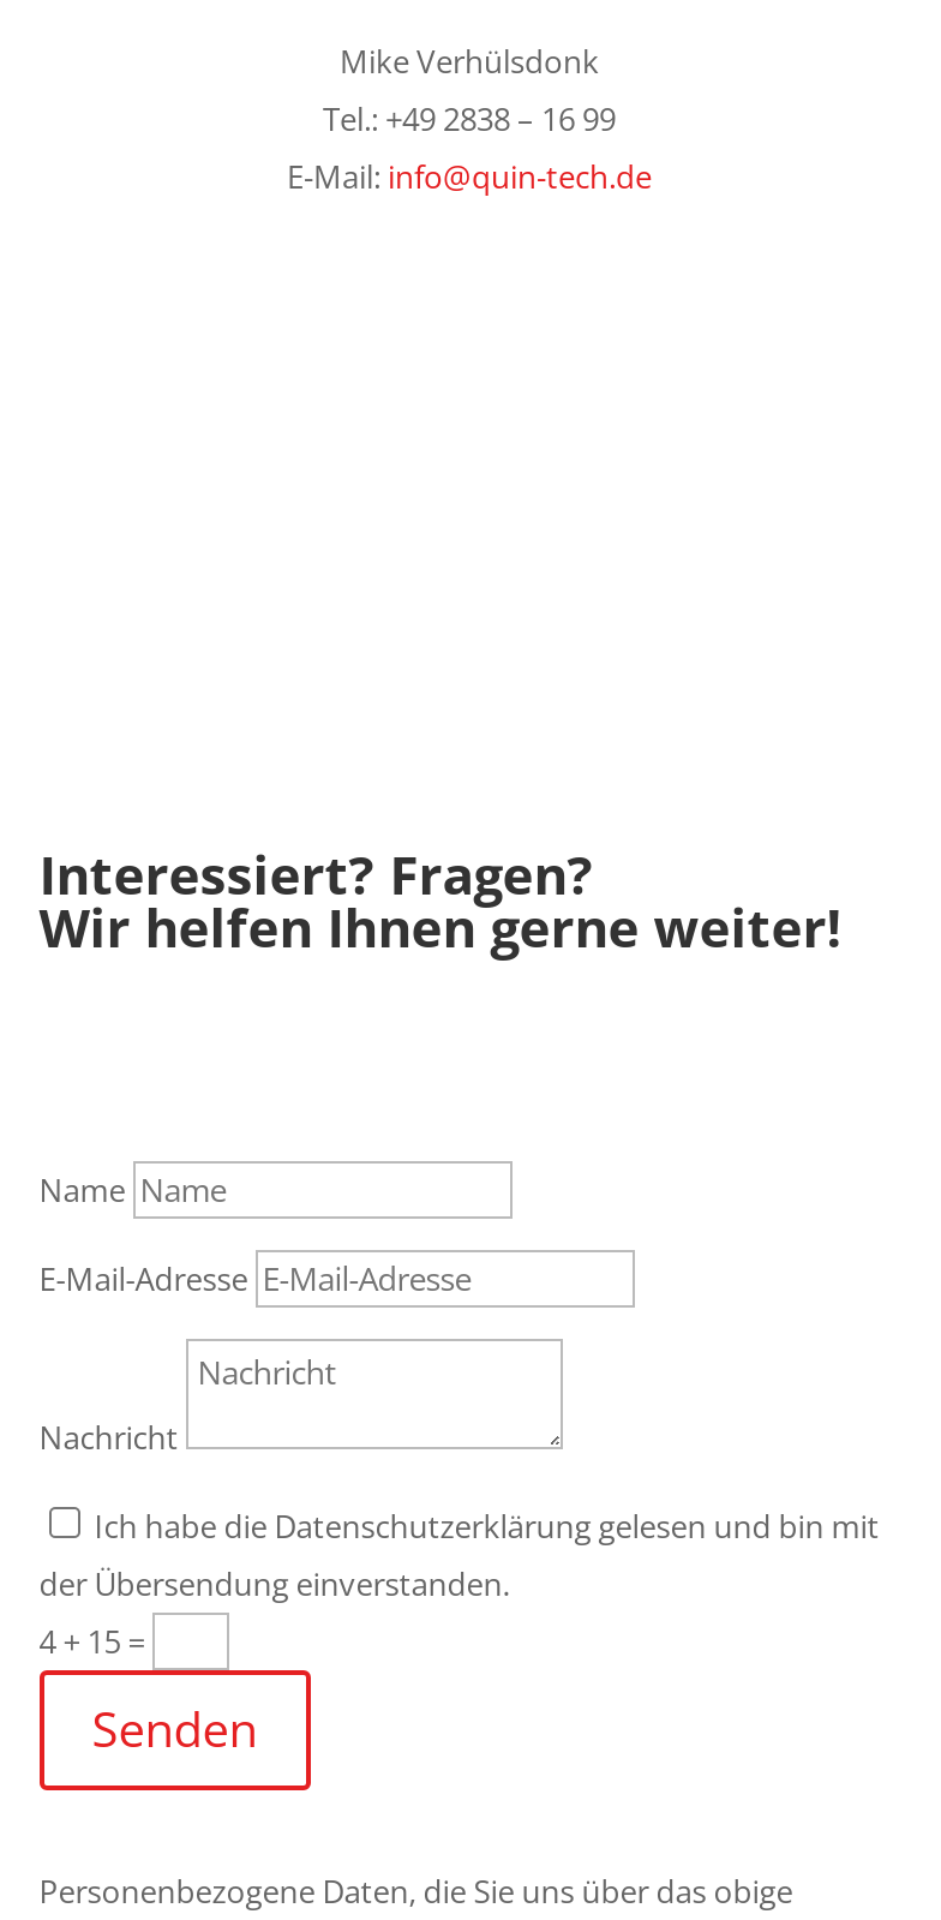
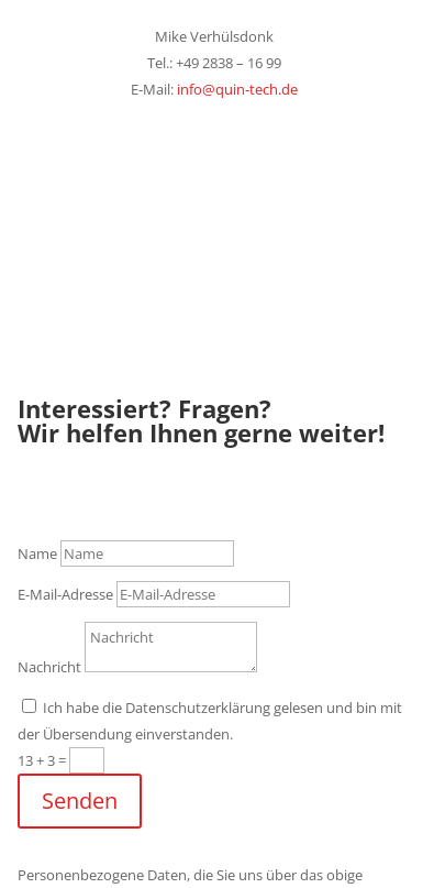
[39,1620,152,1663] 4 + 15 = -> [17,750,69,770] 13 + 3 =

